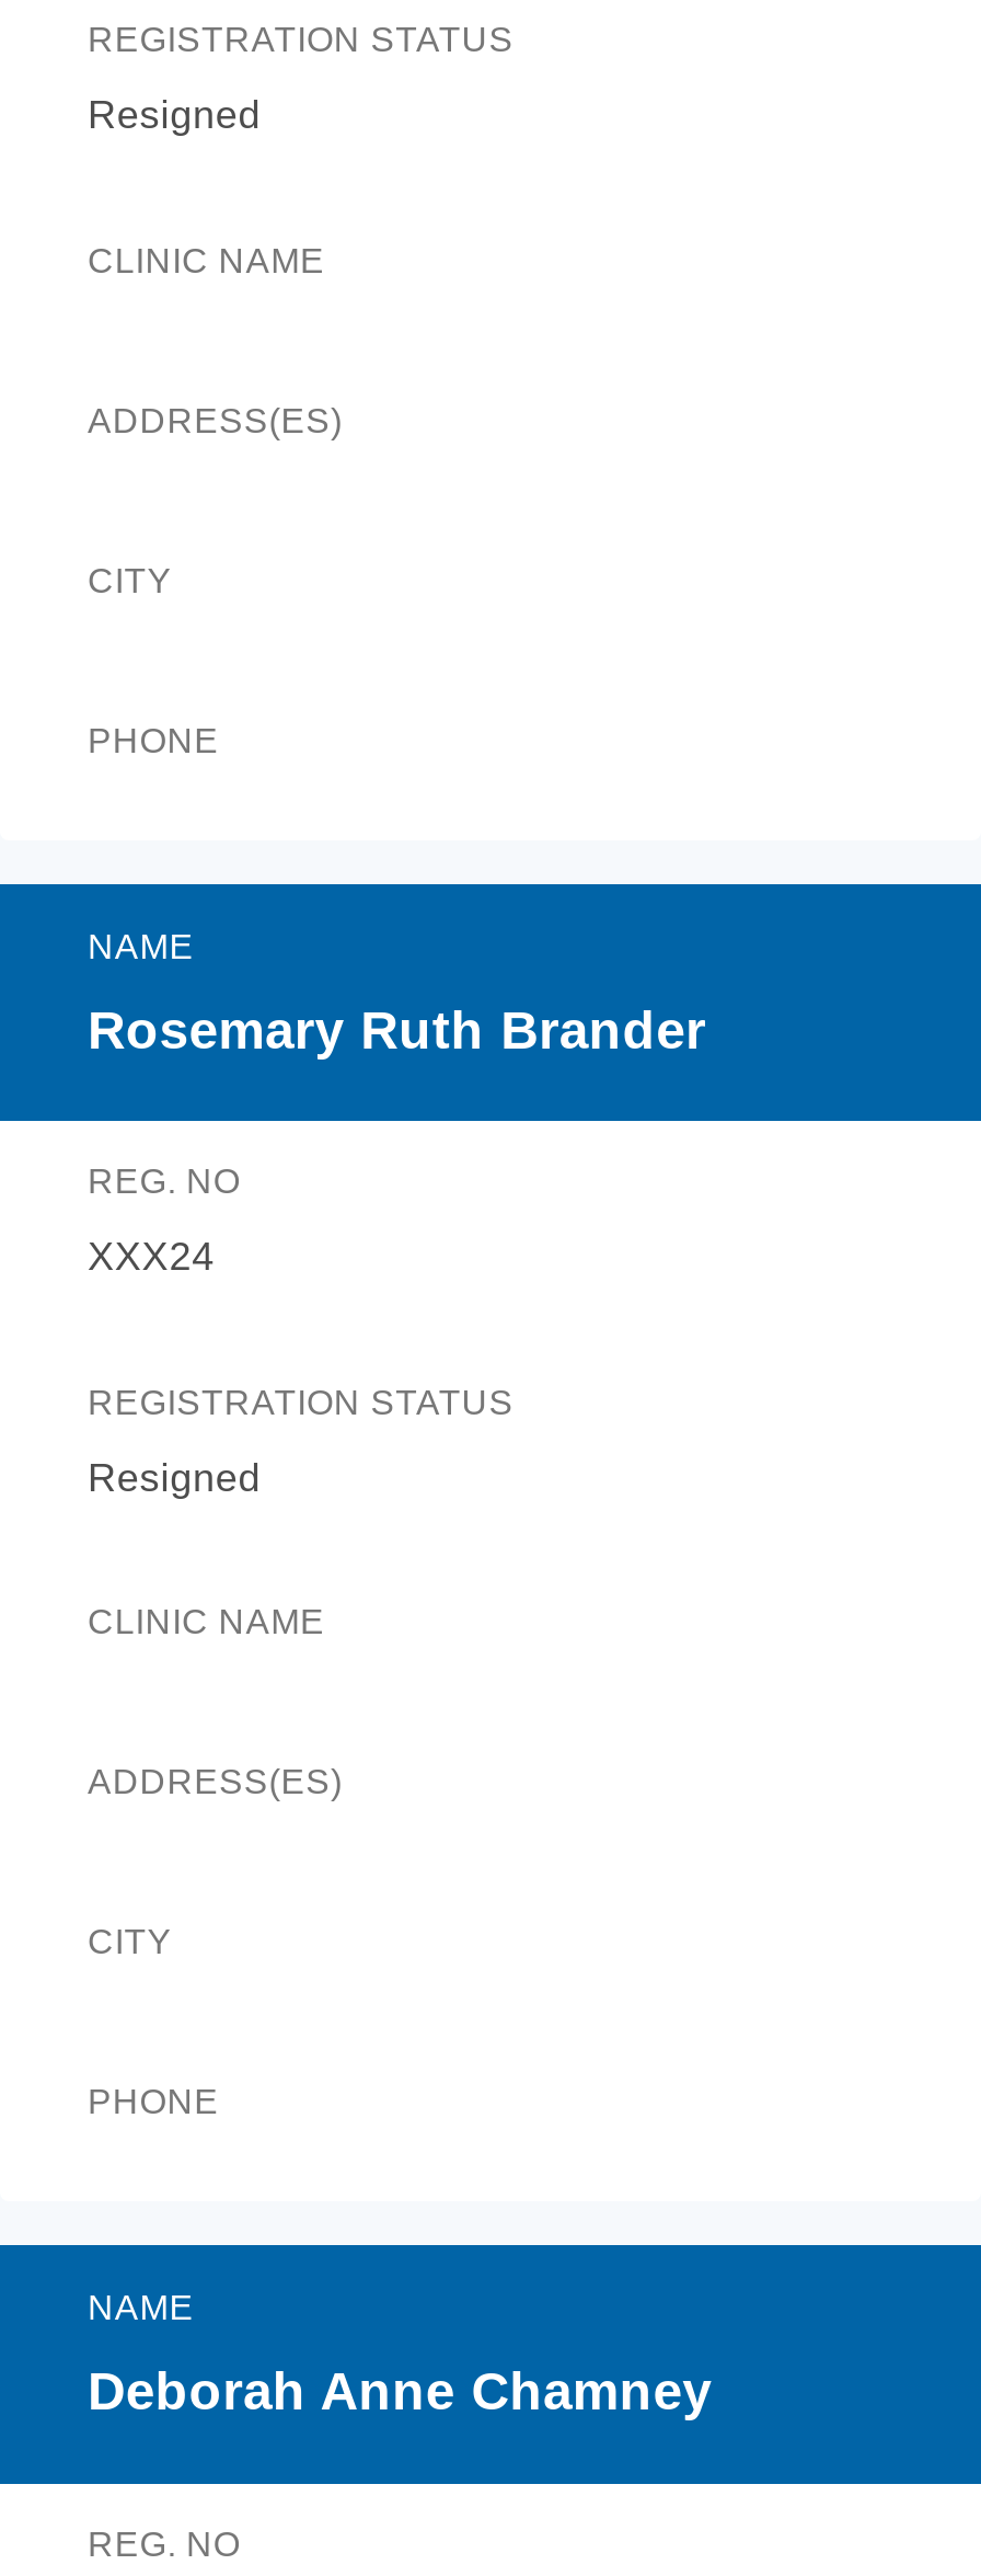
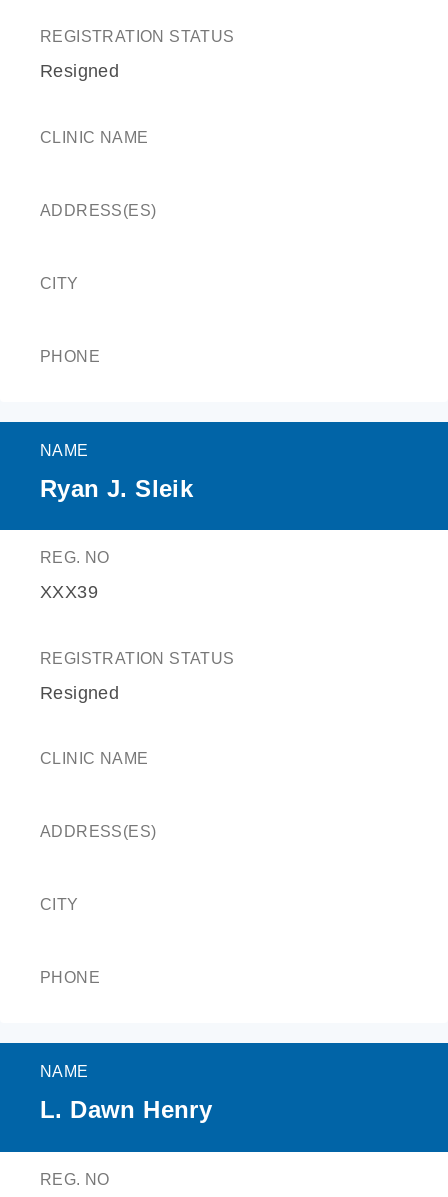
[88,999,706,1058] Rosemary Ruth Brander -> [40,474,193,501] Ryan J. Sleik
[88,1235,215,1279] XXX24 -> [40,582,98,602] XXX39
[88,2361,712,2420] Deborah Anne Chamney -> [40,1096,212,1123] L. Dawn Henry

